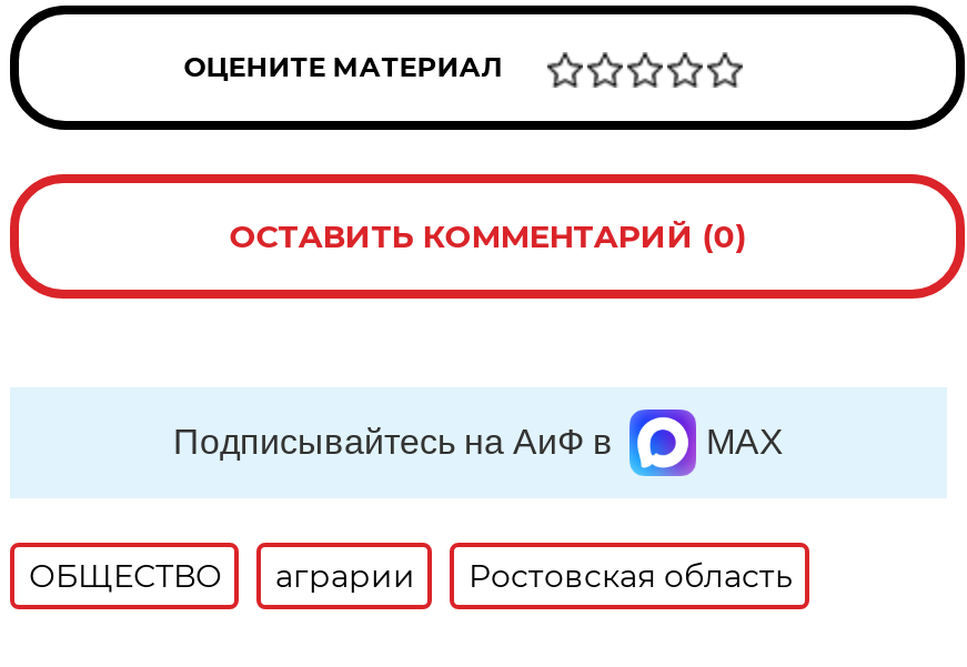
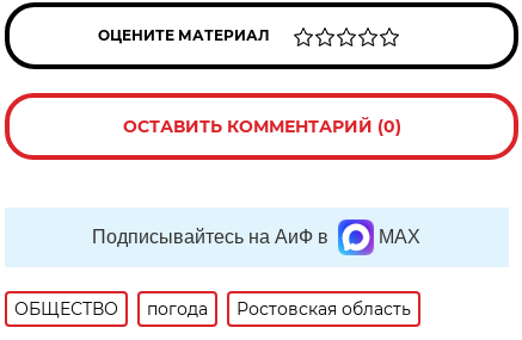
[275,557,415,597] аграрии -> [147,299,208,320] погода

